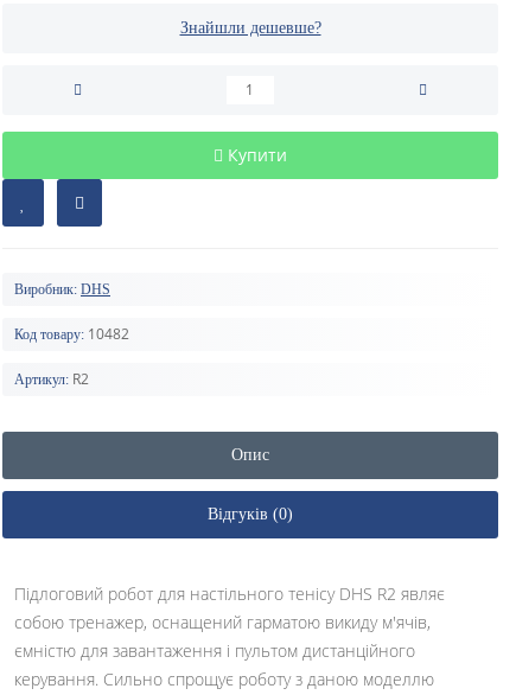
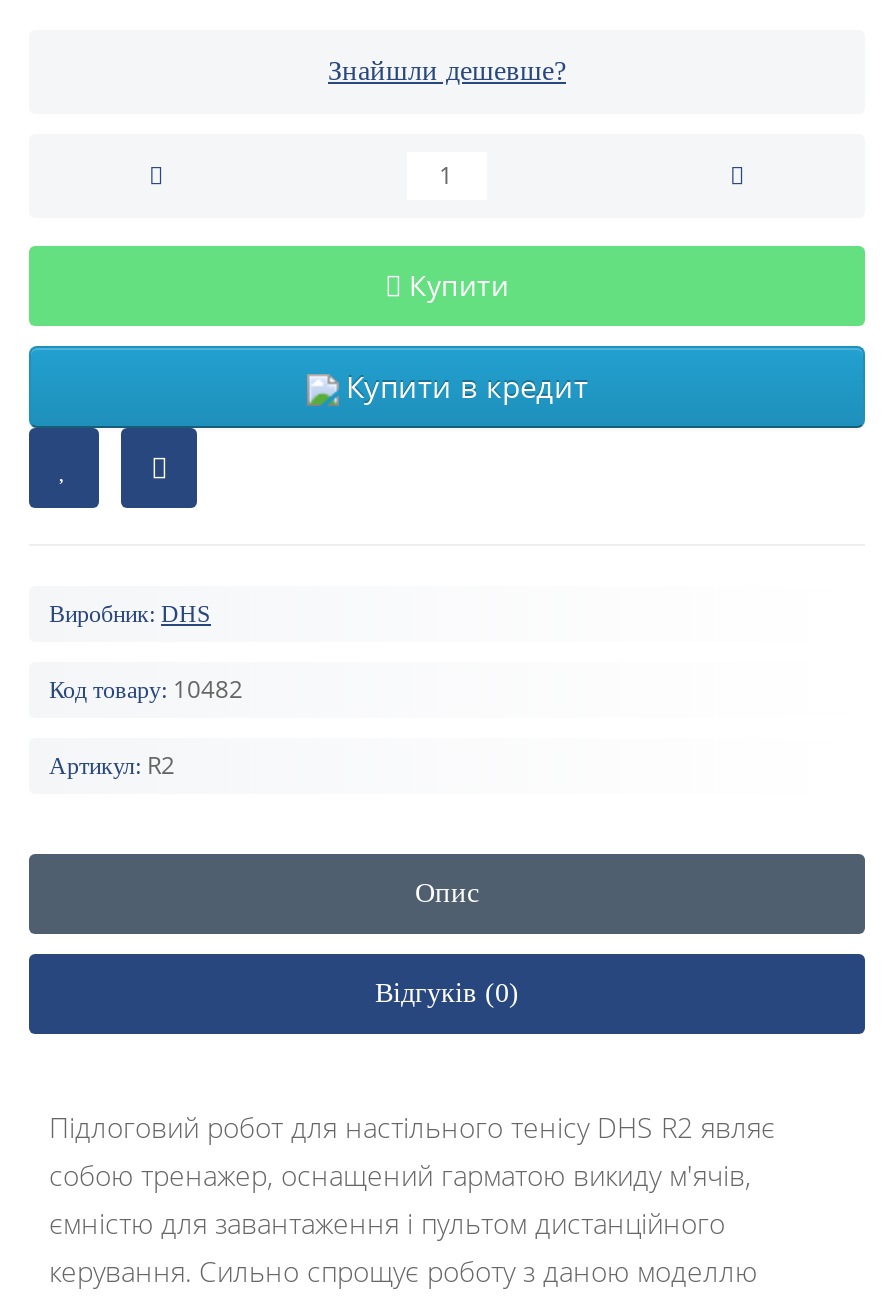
none -> [346,367,588,407] Купити в кредит

